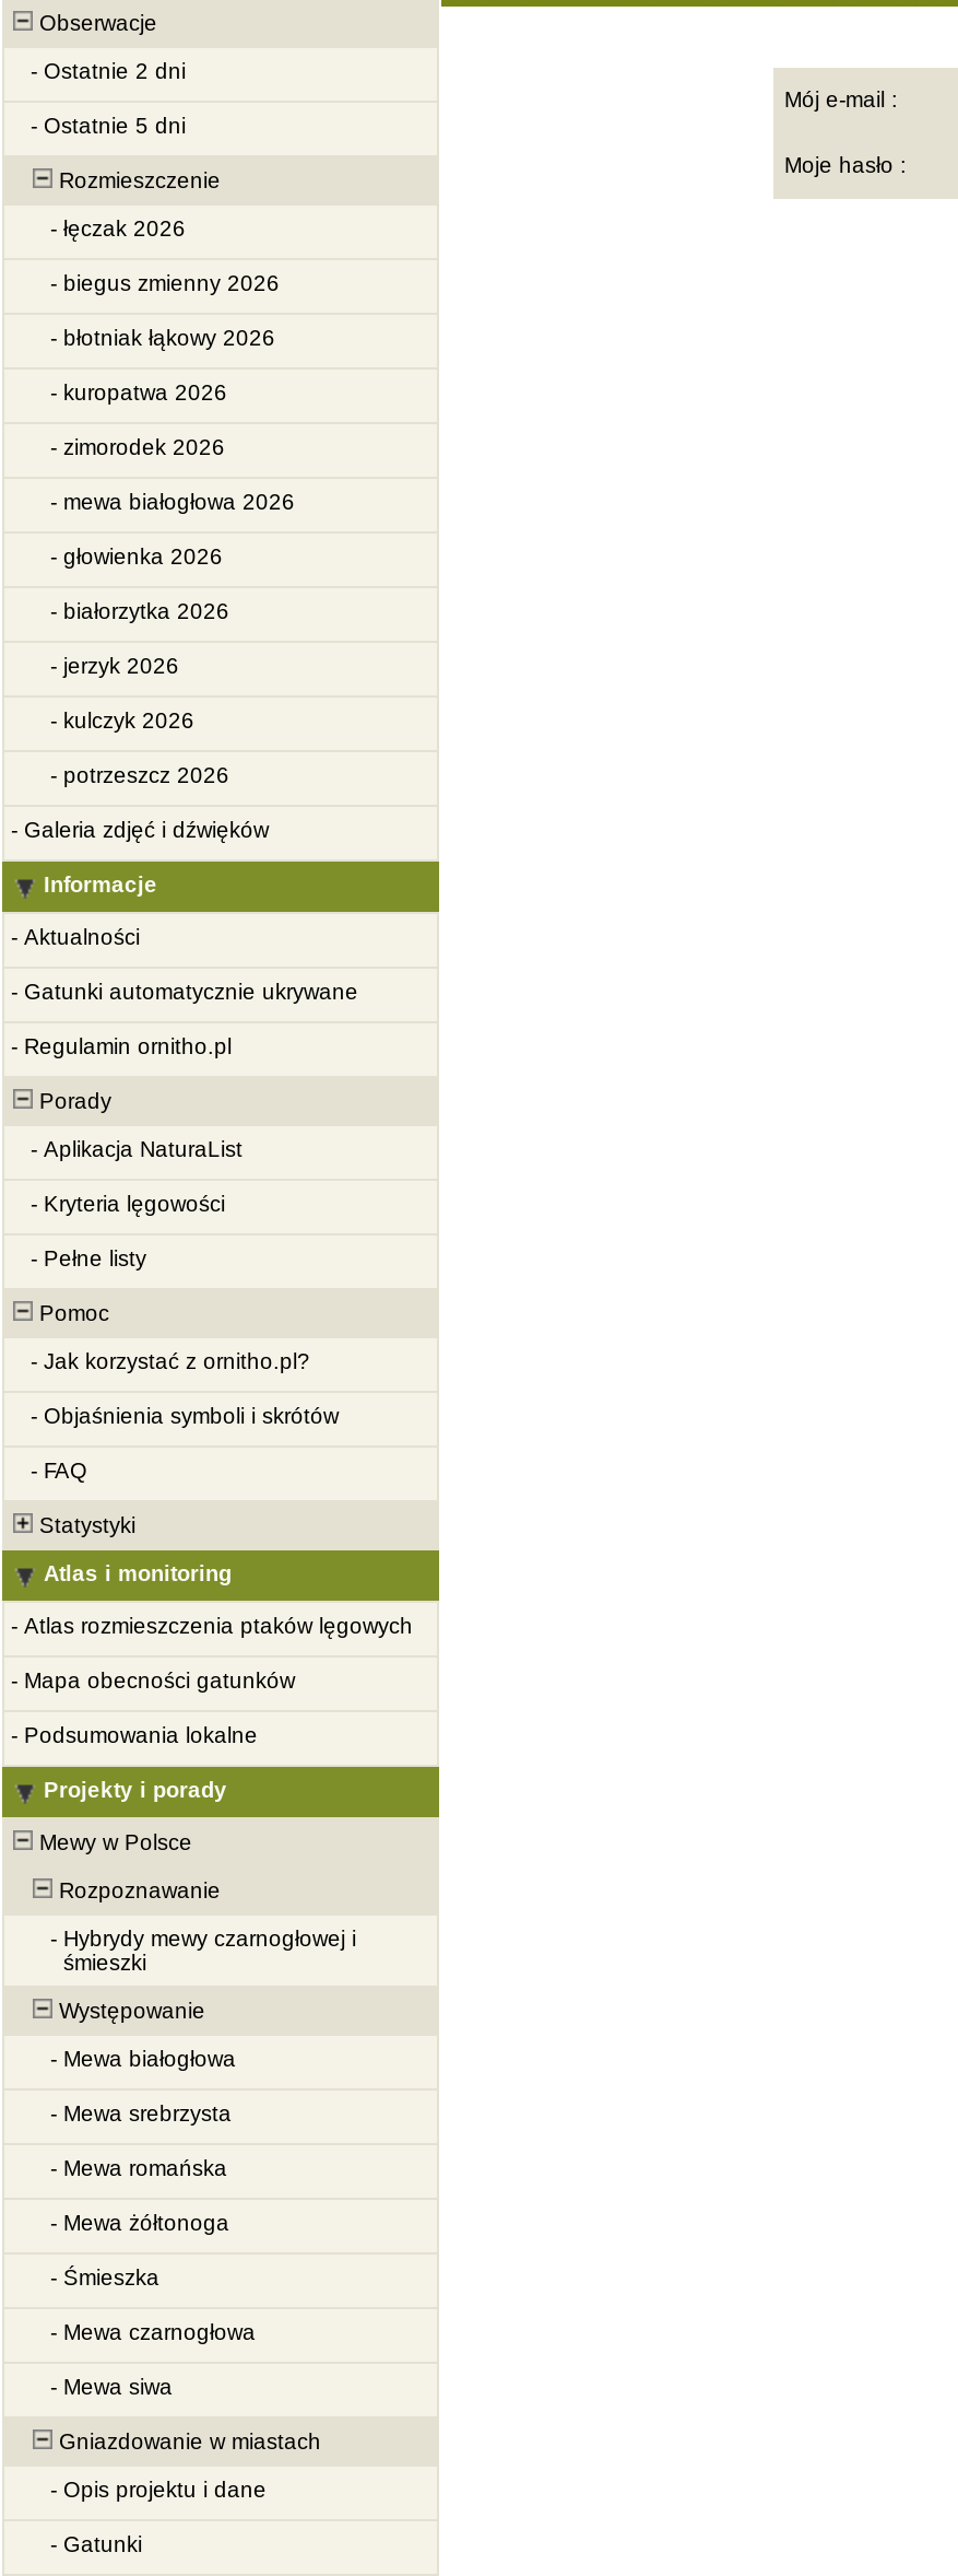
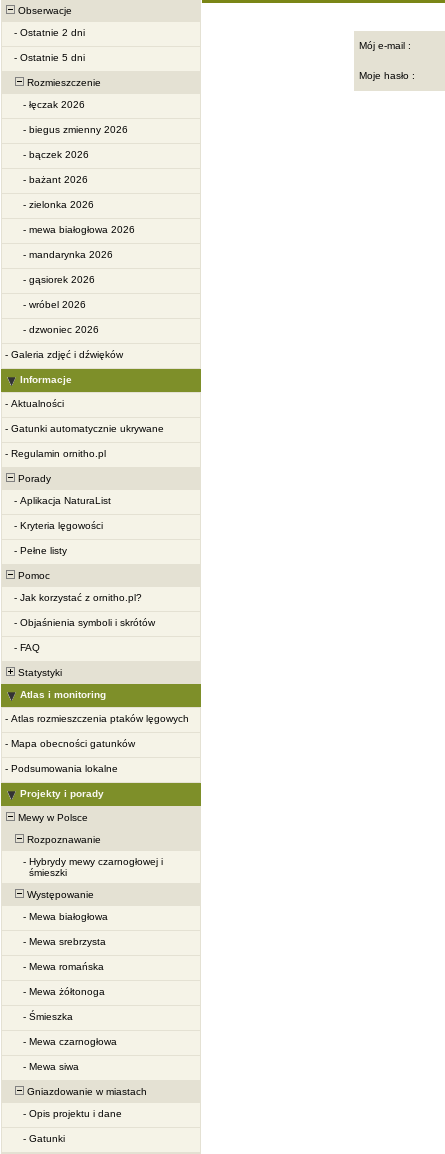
[4,326,275,350] - błotniak łąkowy 2026 -> [2,149,89,160] - bączek 2026
[4,380,227,405] - kuropatwa 2026 -> [2,174,88,185] - bażant 2026
[4,435,225,459] - zimorodek 2026 -> [2,199,94,210] - zielonka 2026
[4,545,229,787] - głowienka 2026 | - białorzytka 2026 | - jerzyk 2026 | - kulczyk 2026 | - potrzeszcz 2026 -> [2,249,113,335] - mandarynka 2026 | - gąsiorek 2026 | - wróbel 2026 | - dzwoniec 2026

